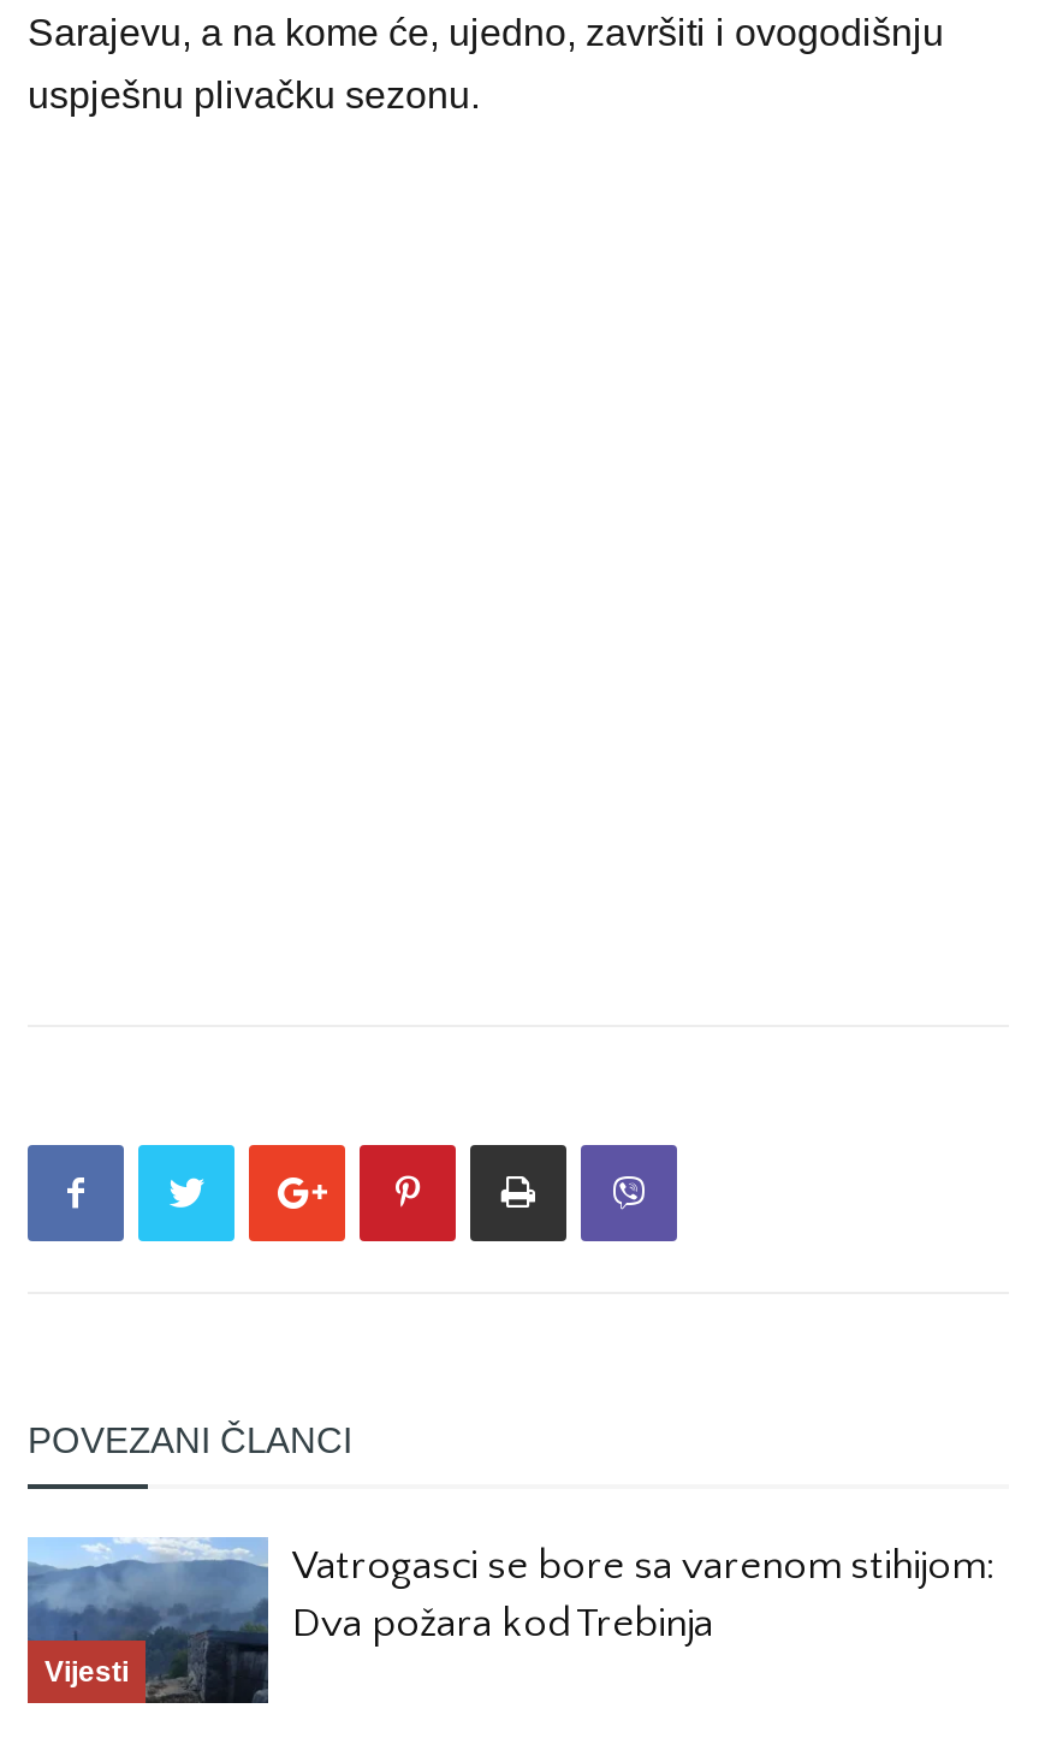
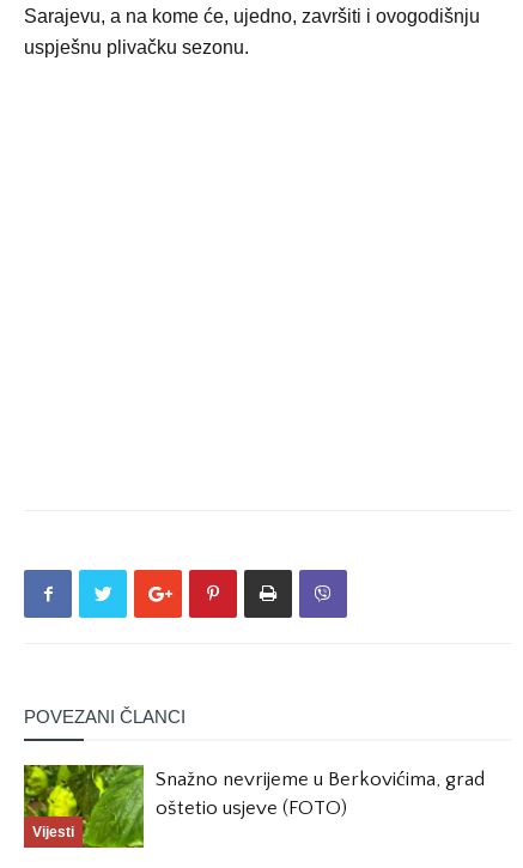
[25,1537,992,1706] [image] | Vatrogasci se bore sa varenom stihijom: | Dva požara kod Trebinja -> [23,764,485,849] [image] | Snažno nevrijeme u Berkovićima, grad | oštetio usjeve (FOTO)

